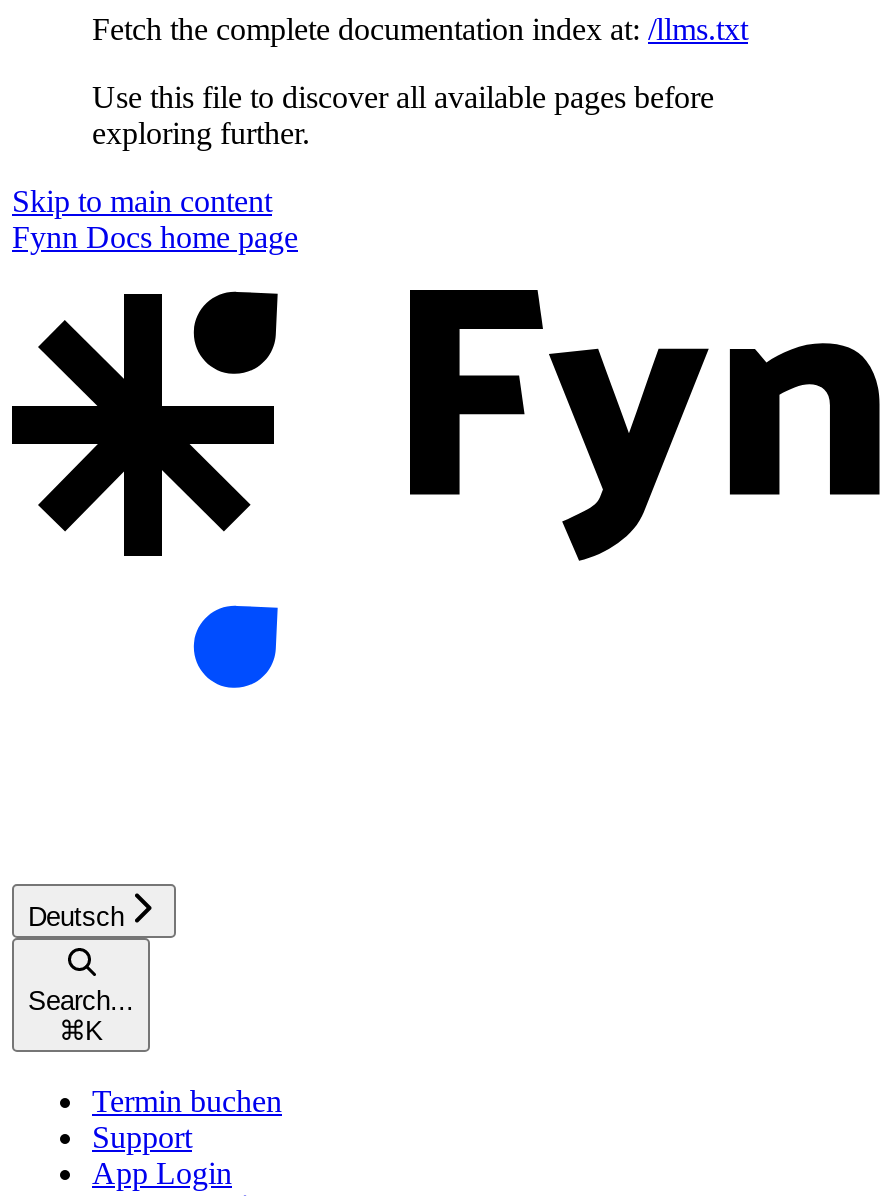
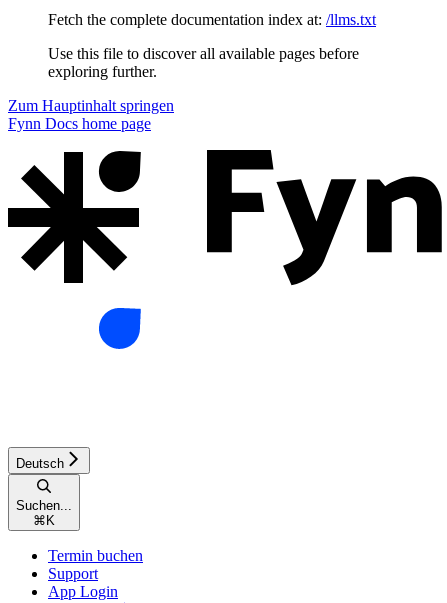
[12,184,272,218] Skip to main content -> [8,97,174,114] Zum Hauptinhalt springen
[28,986,134,1016] Search... -> [16,498,72,513] Suchen...

